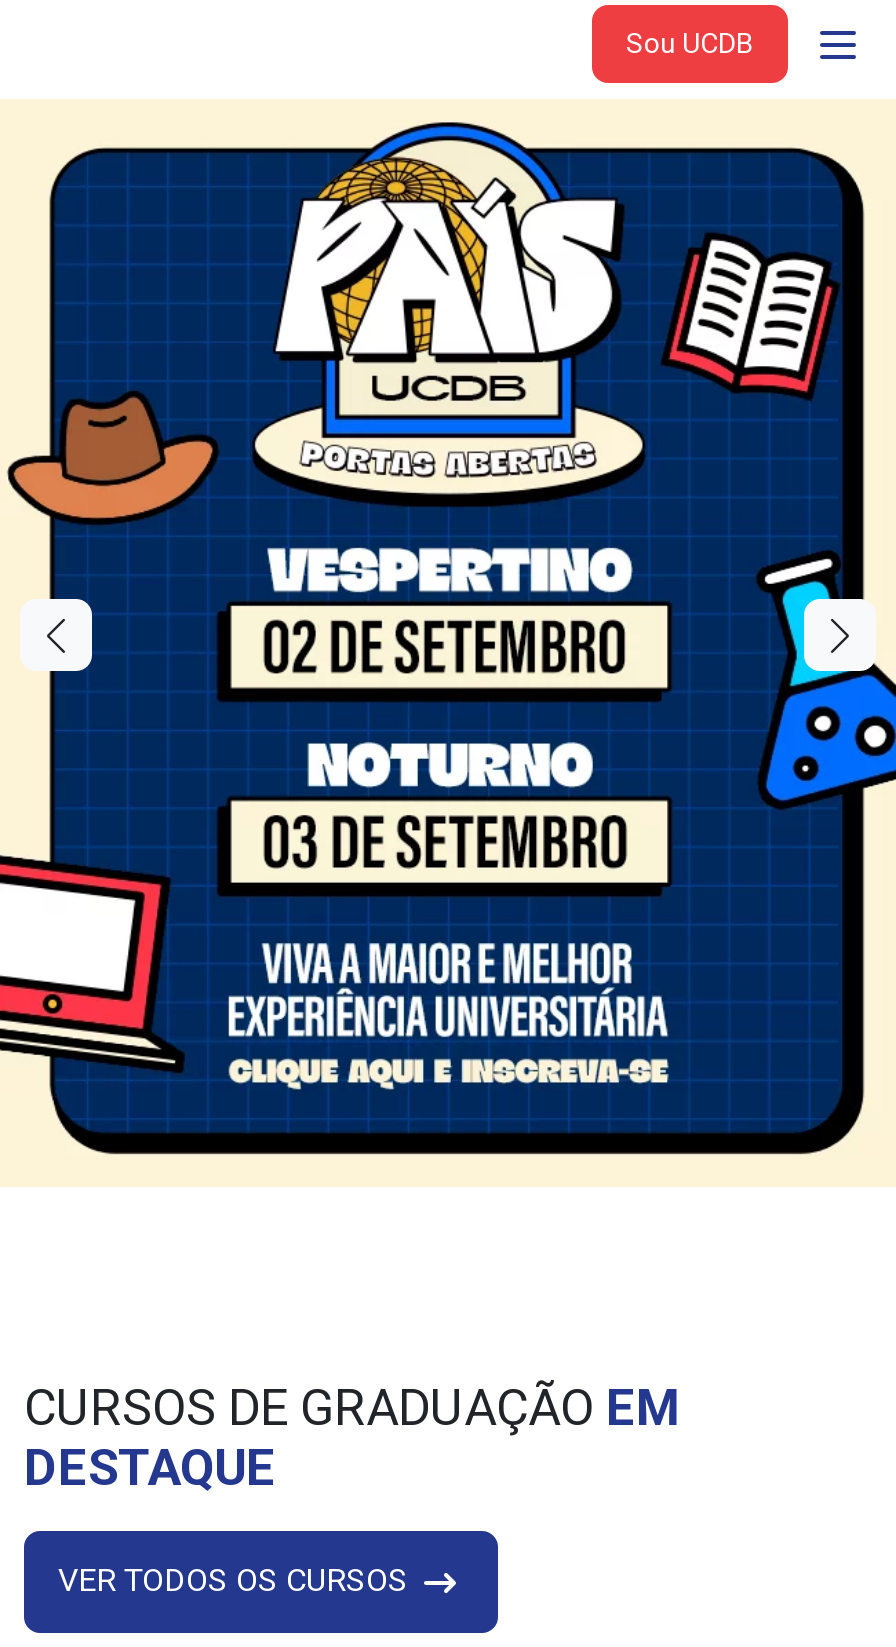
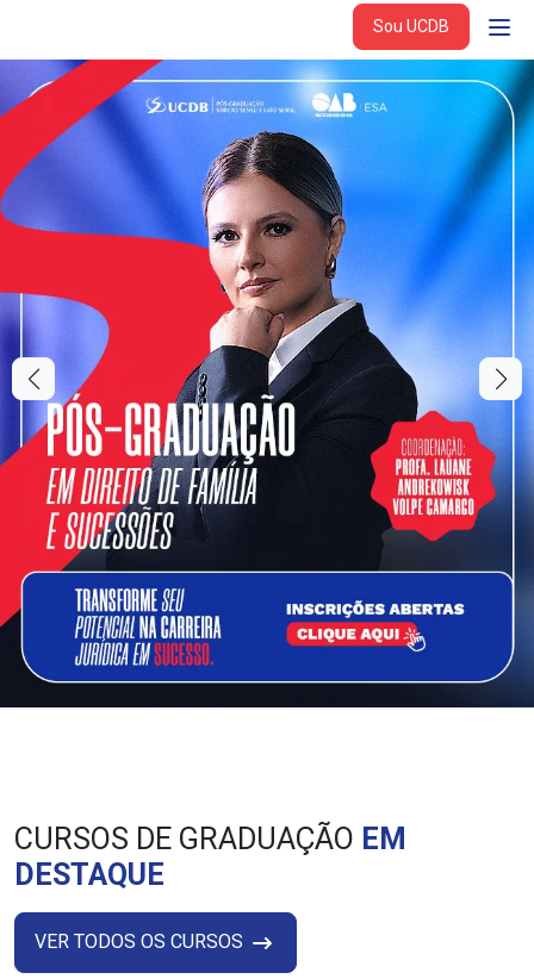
[6,99,890,1187] [image] -> [4,58,530,709] [image]

